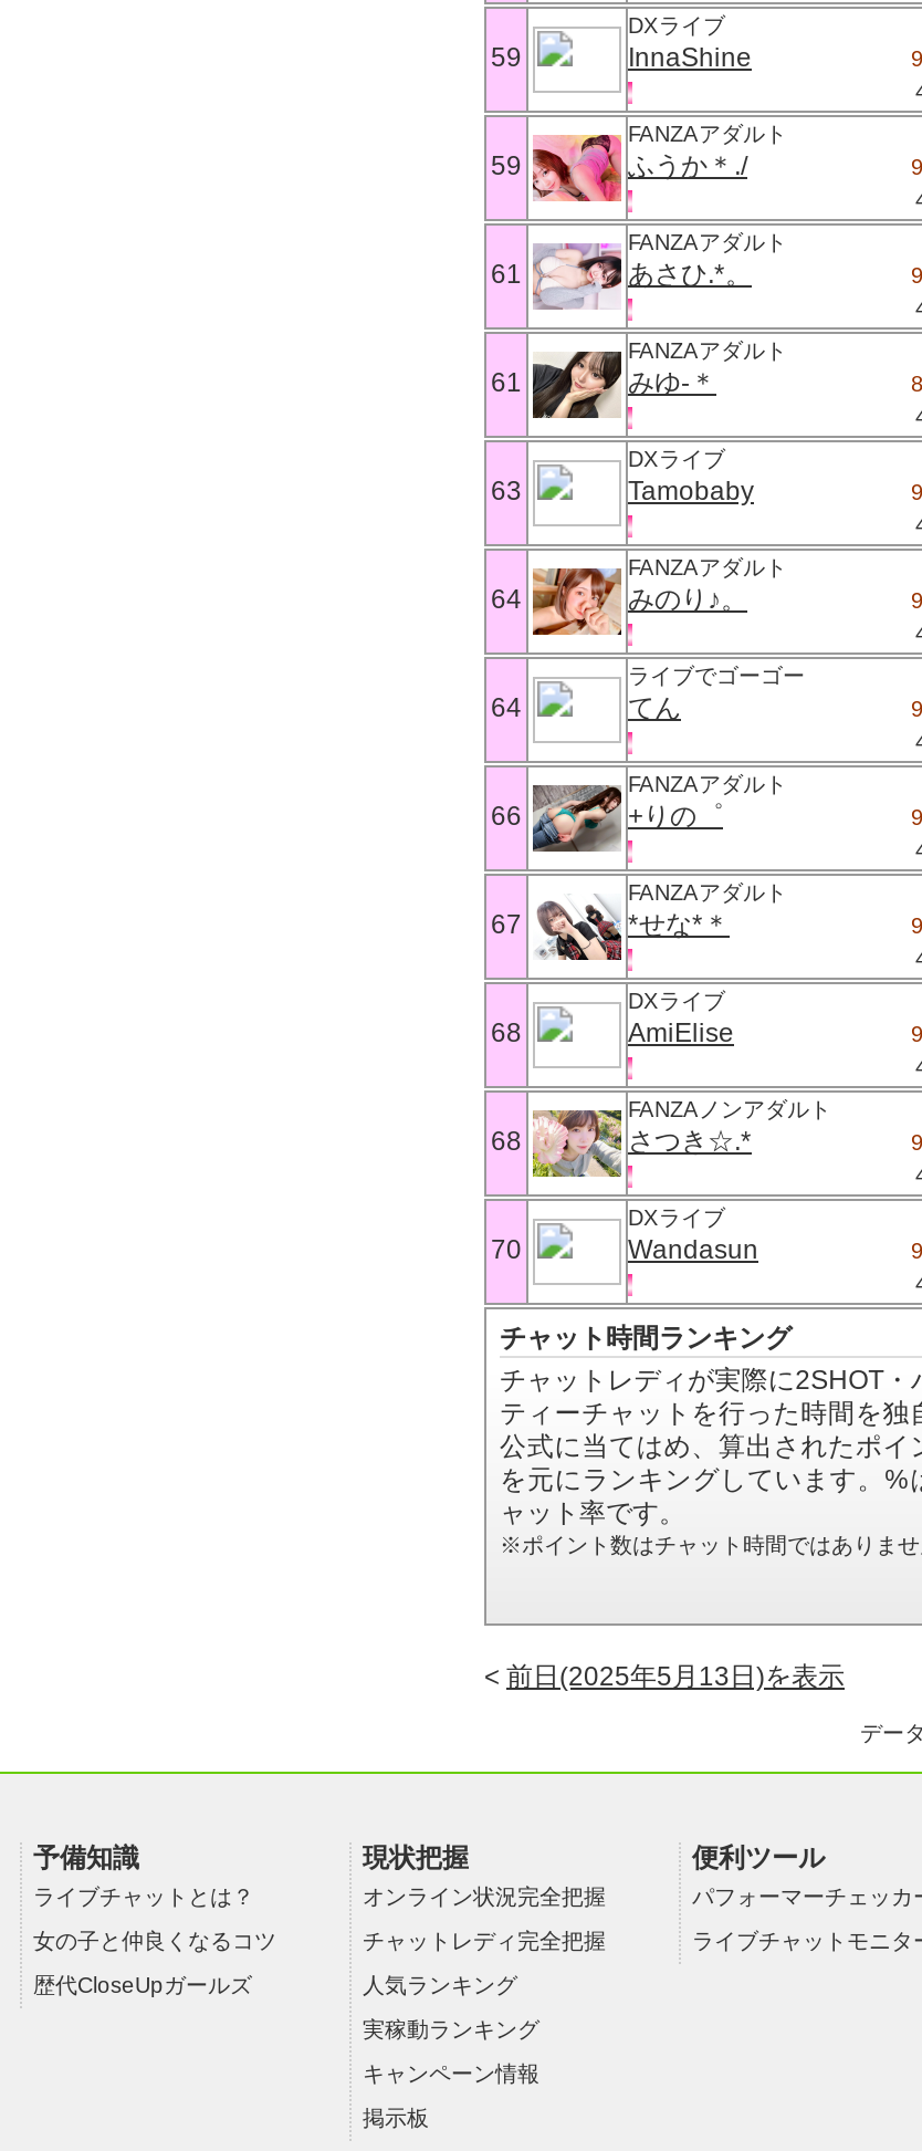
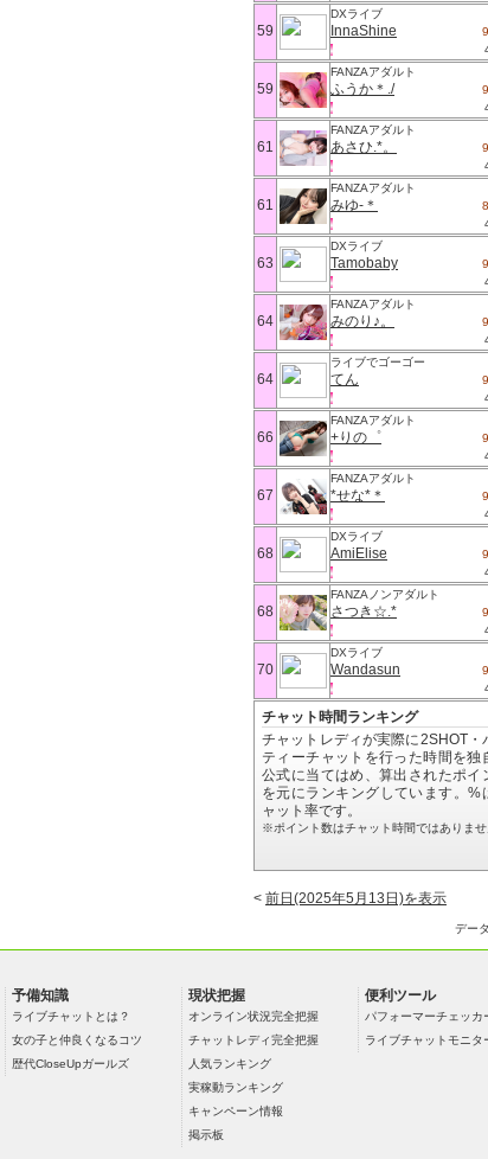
[531,566,621,637] [image] -> [278,303,327,341] [image]

